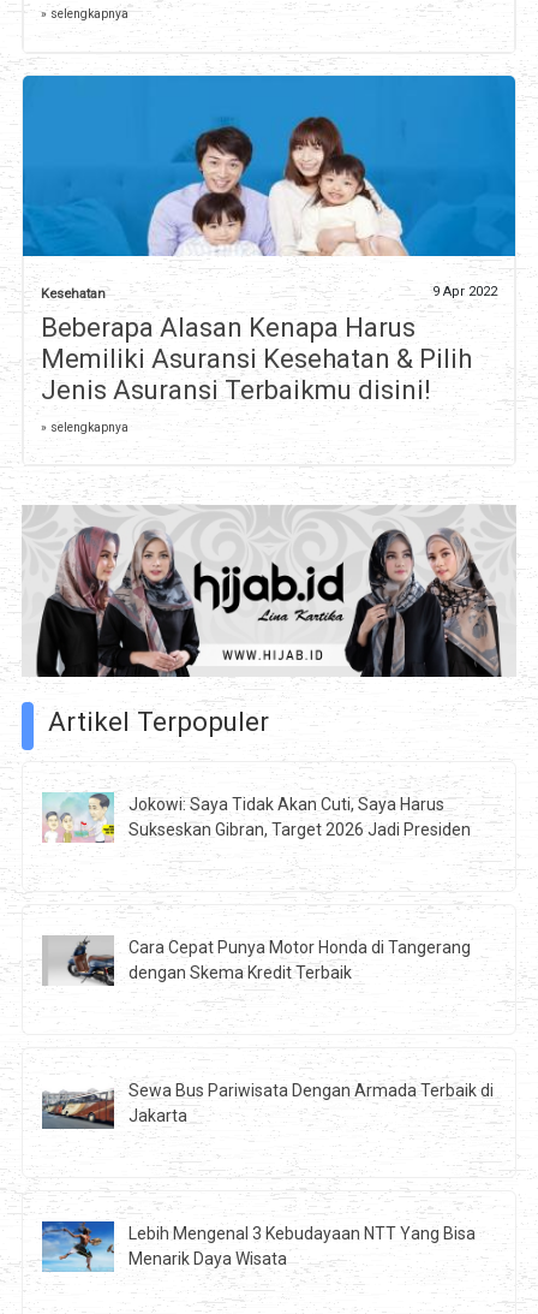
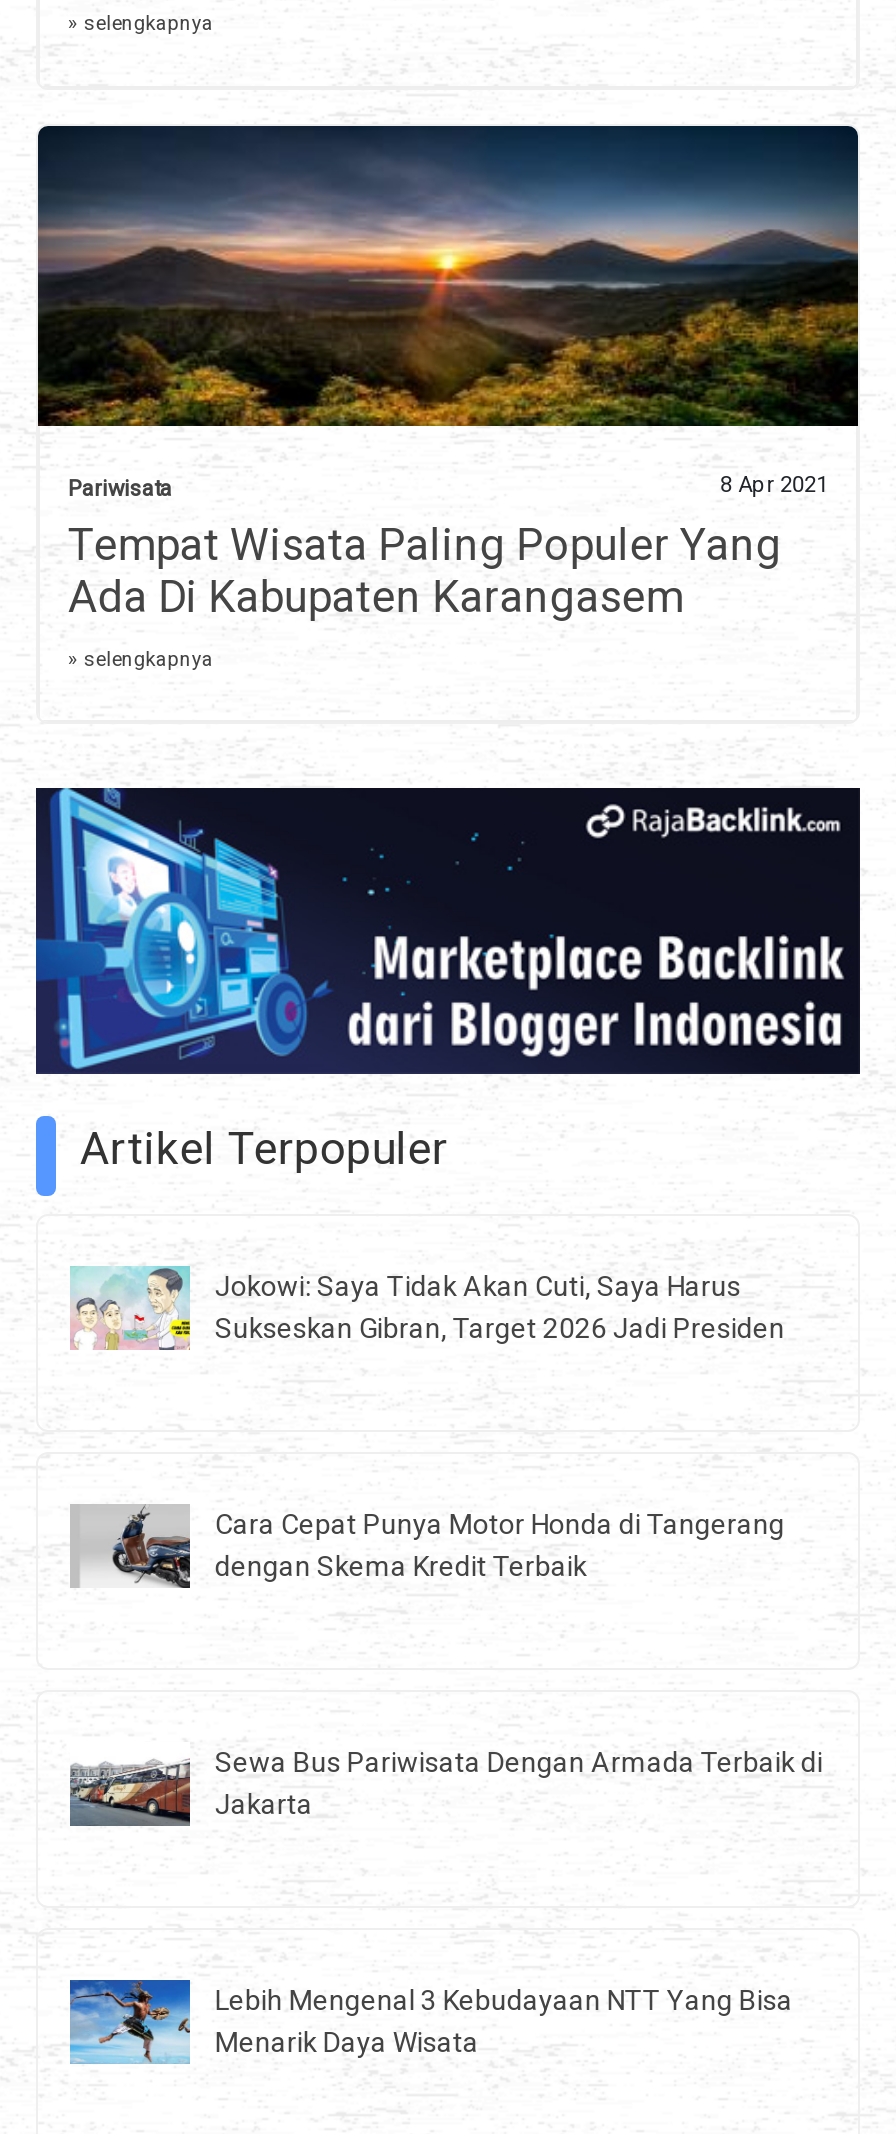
[22,75,516,405] [image] | Kesehatan | 9 Apr 2022 | Beberapa Alasan Kenapa Harus | Memiliki Asuransi Kesehatan & Pilih | Jenis Asuransi Terbaikmu disini! -> [36,124,860,621] [image] | Pariwisata | 8 Apr 2021 | Tempat Wisata Paling Populer Yang | Ada Di Kabupaten Karangasem
[22,505,516,677] [image] -> [34,786,862,1076] [image]

